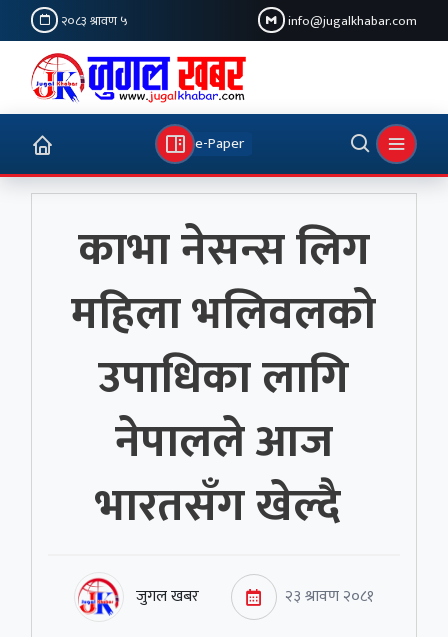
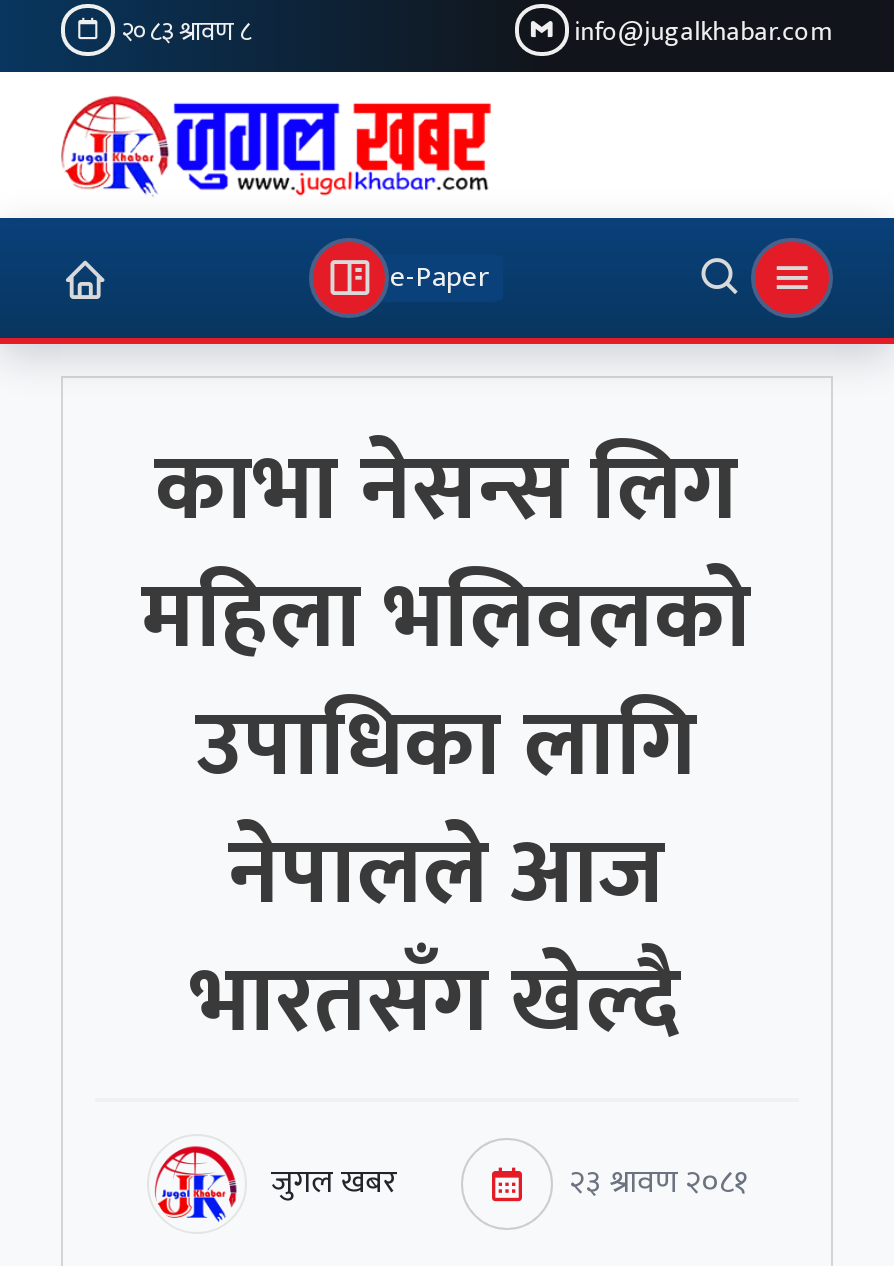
[61,10,128,32] २०८३ श्रावण ५ -> [121,10,251,54] २०८३ श्रावण ८

